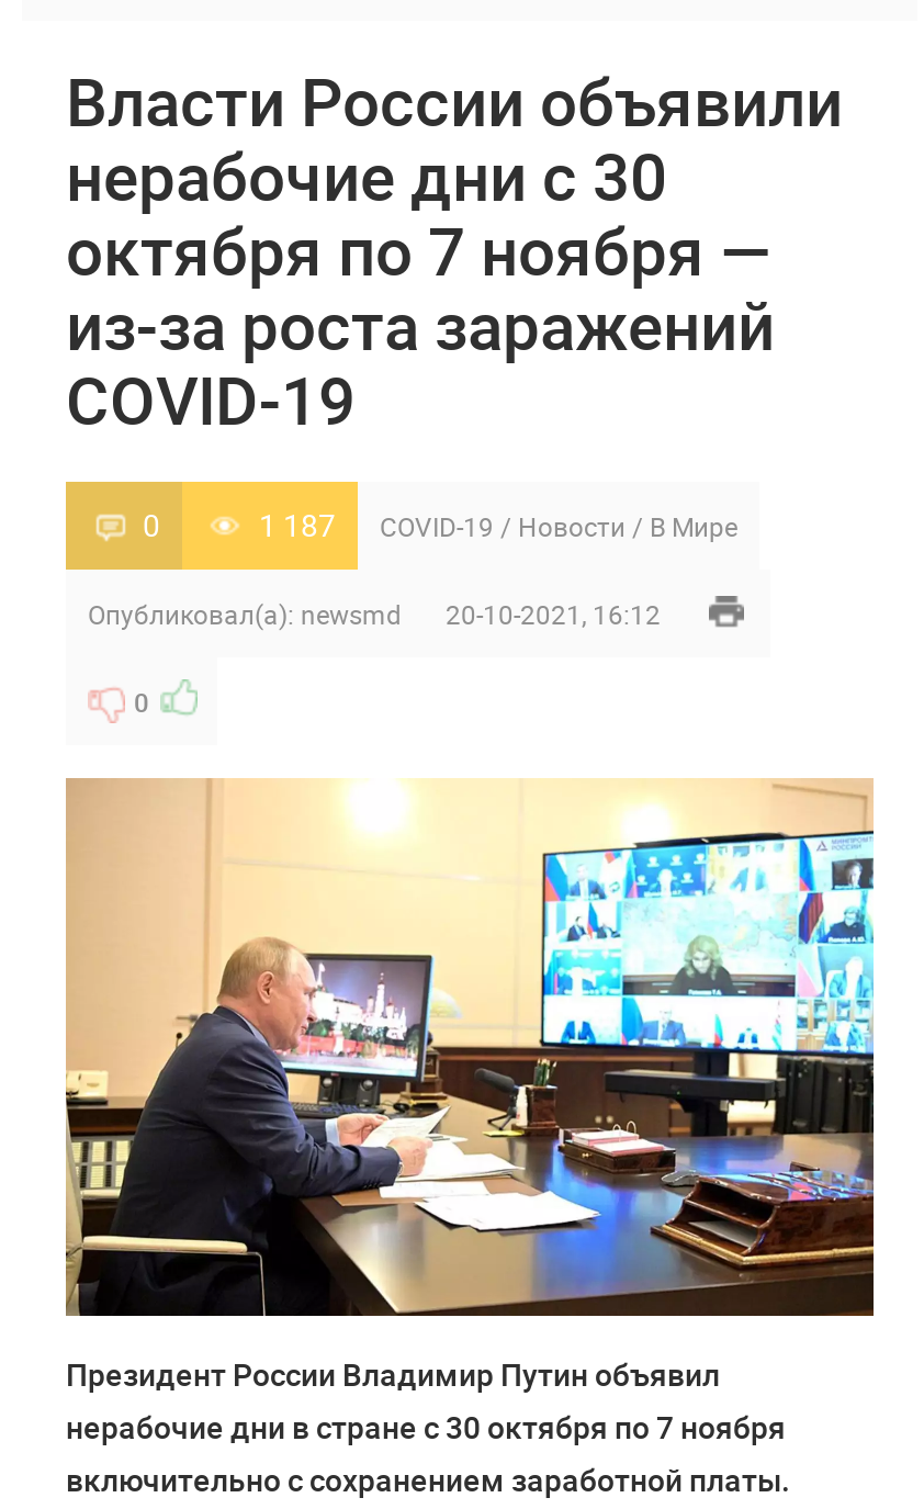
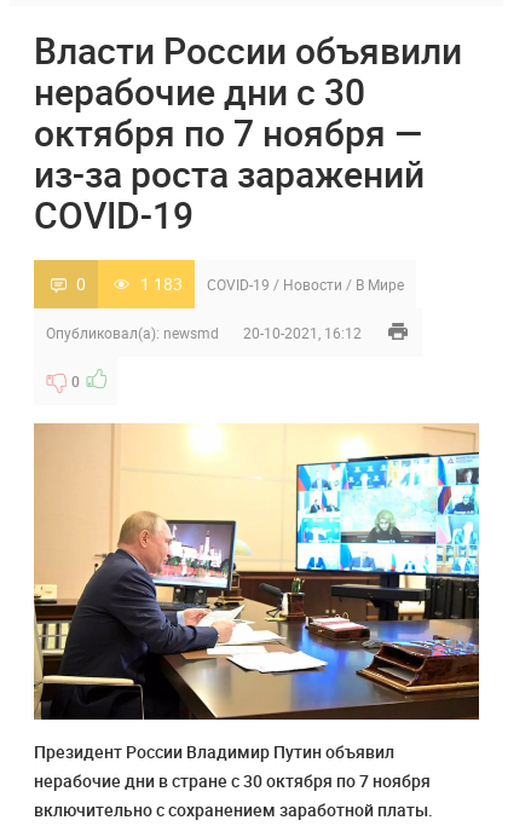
[259,504,737,545] 1 187 COVID-19 / Новости / В Мире -> [140,272,404,295] 1 183 COVID-19 / Новости / В Мире

